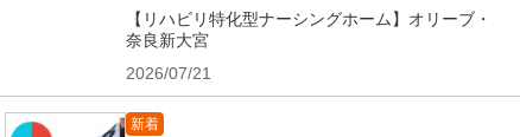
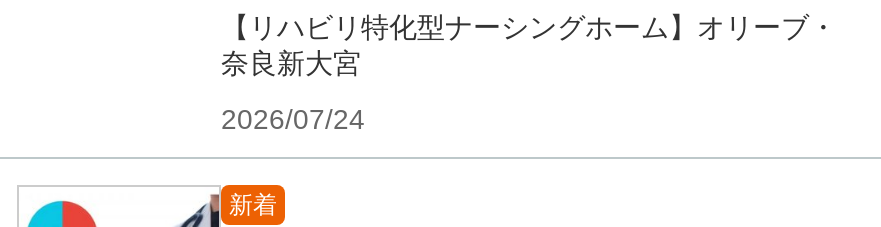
[126,64,211,83] 2026/07/21 -> [221,104,365,136] 2026/07/24

